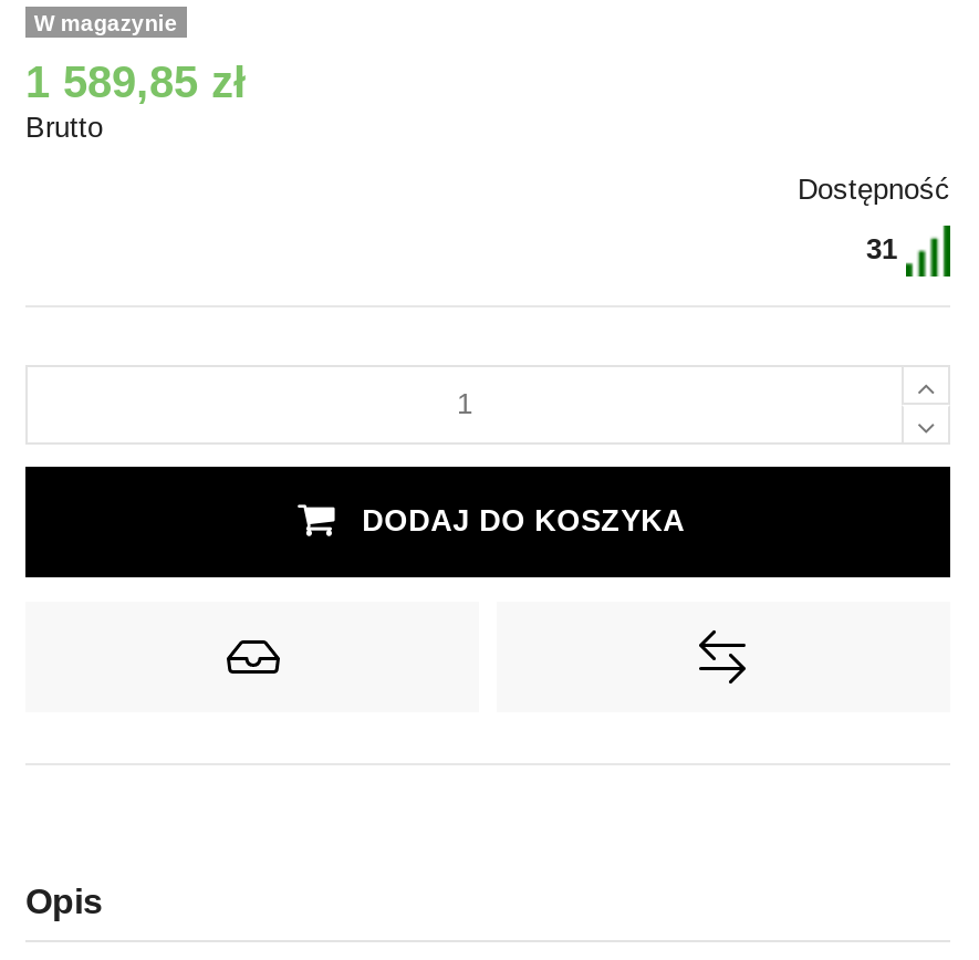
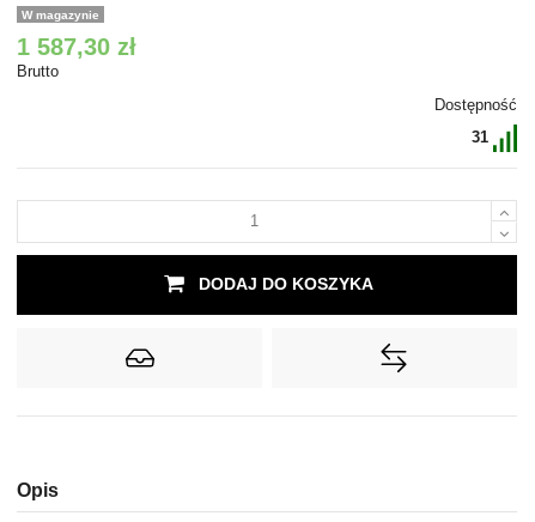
[25,59,247,107] 1 589,85 zł -> [17,34,136,60] 1 587,30 zł

